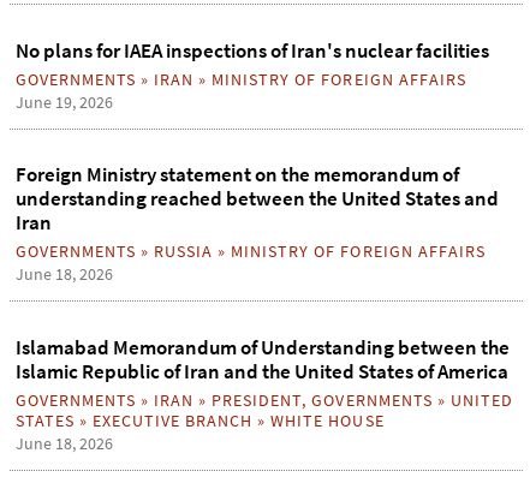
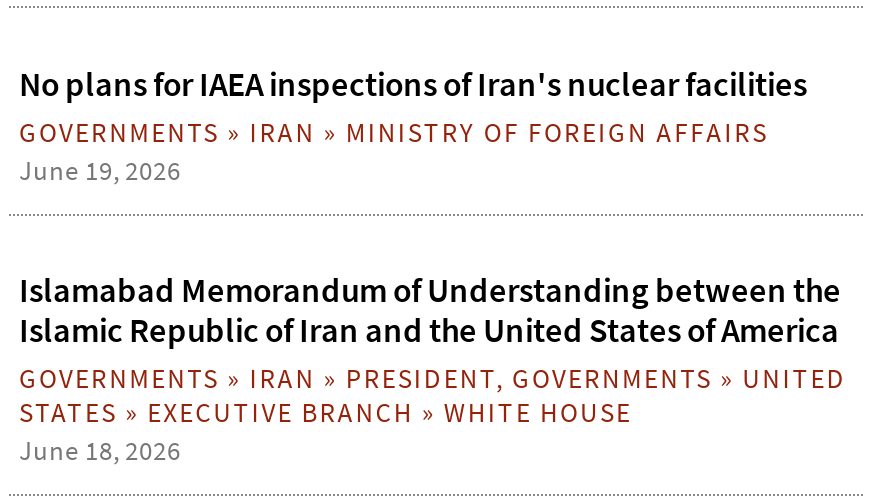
[16,161,499,285] Foreign Ministry statement on the memorandum of | understanding reached between the United States and | Iran | GOVERNMENTS» RUSSIA» MINISTRY OF FOREIGN AFFAIRS | June 18, 2026 -> none

